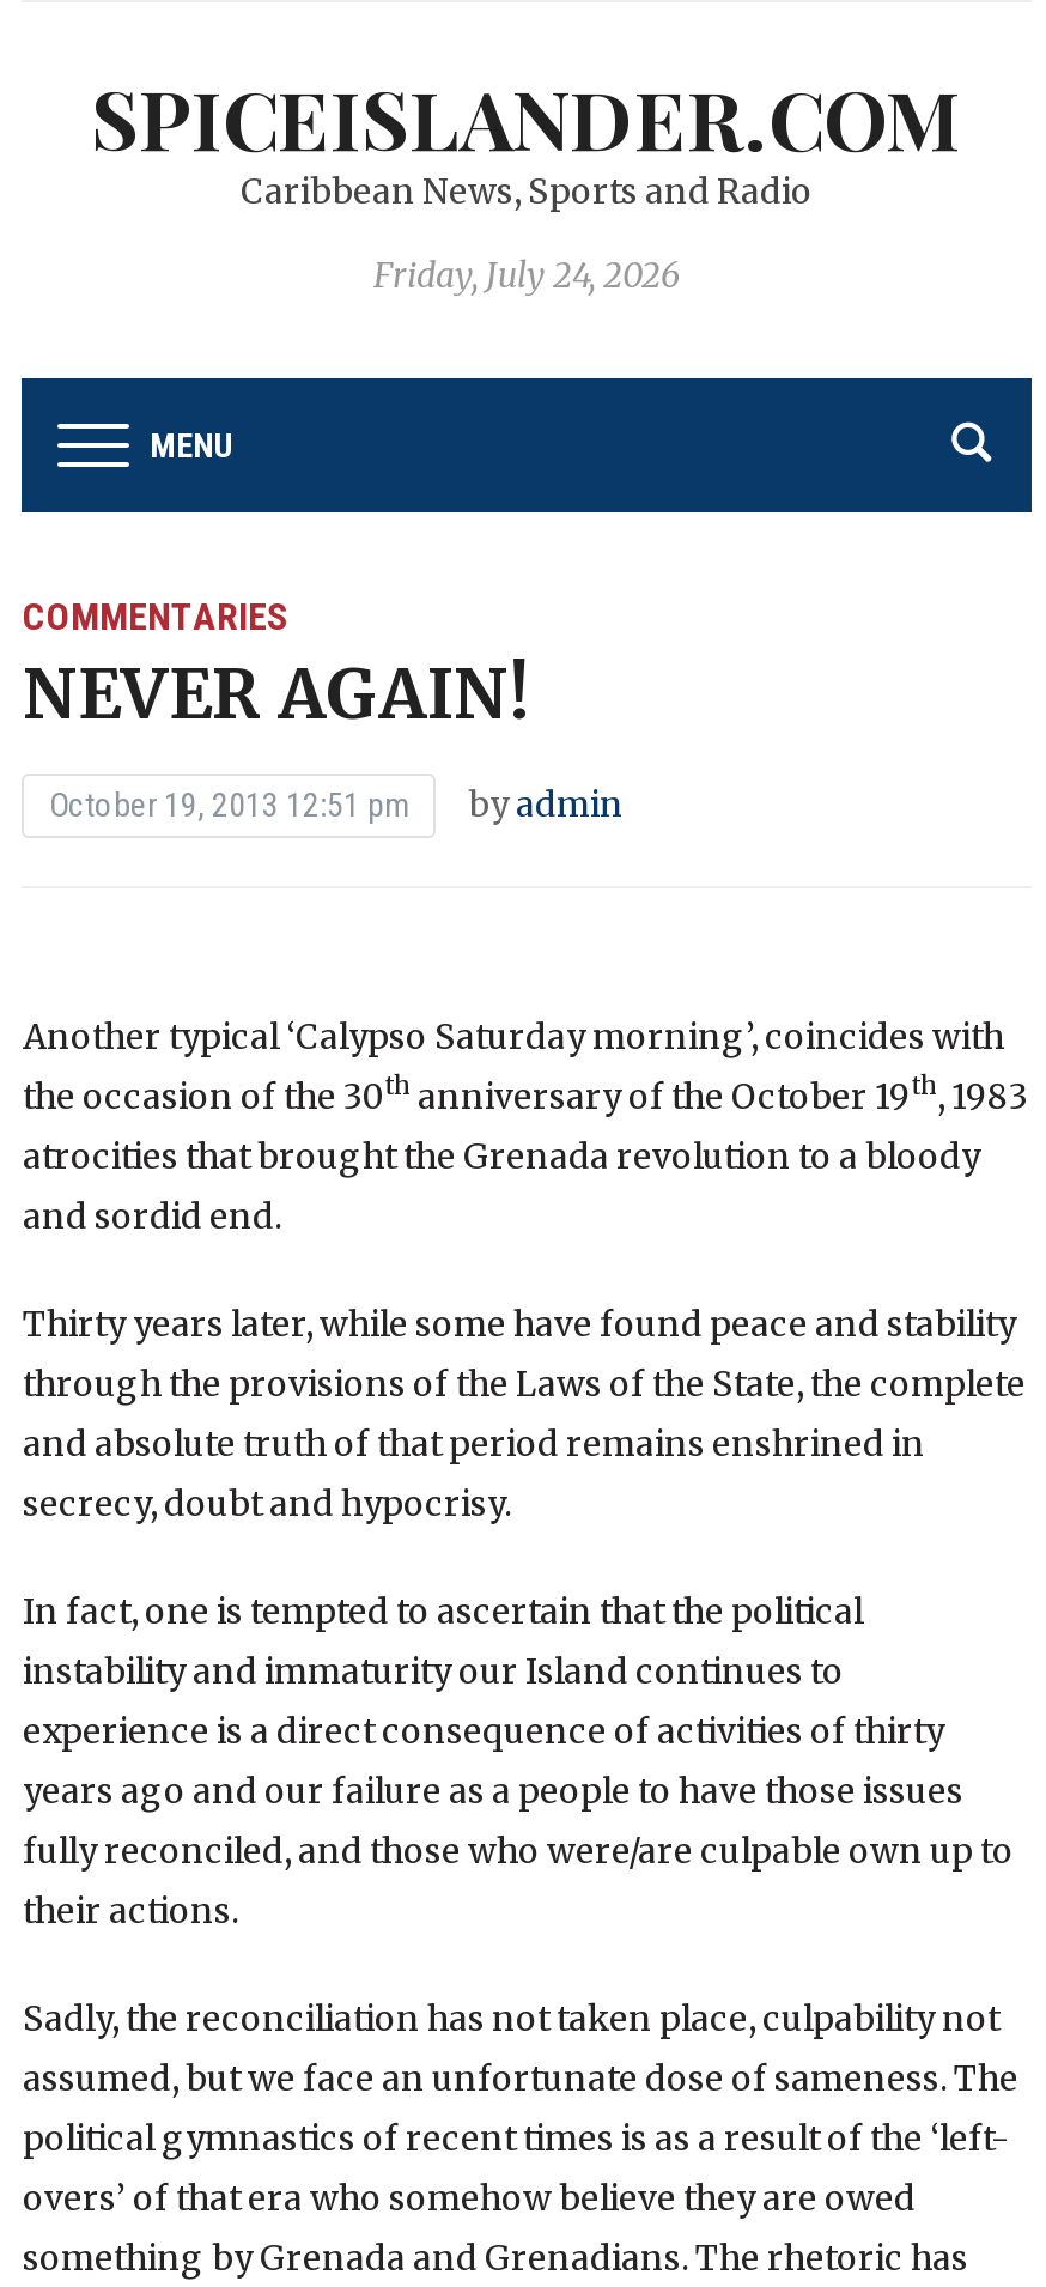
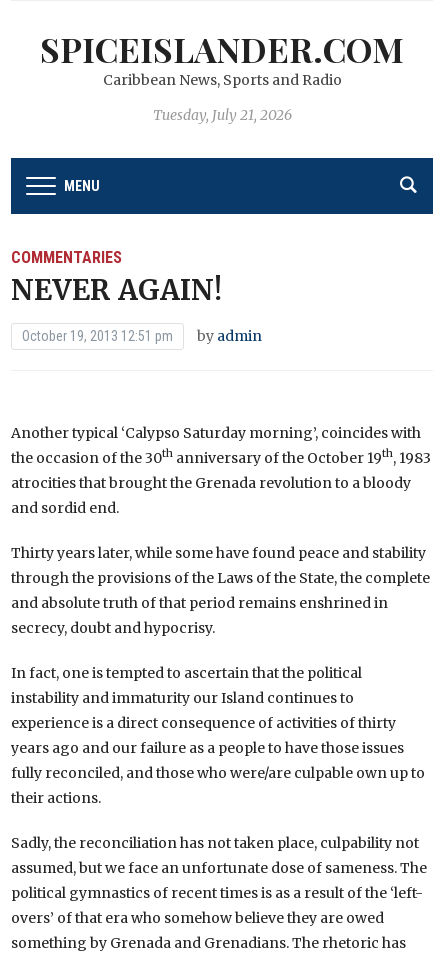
[373,254,680,297] Friday, July 24, 2026 -> [152,106,291,124] Tuesday, July 21, 2026

